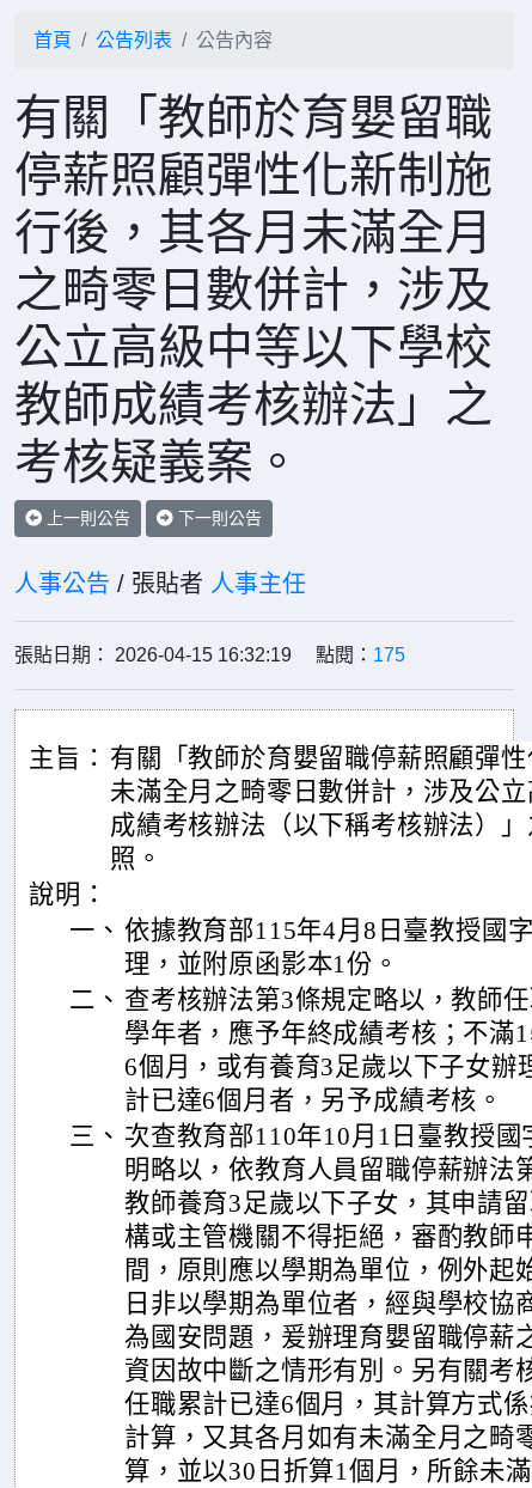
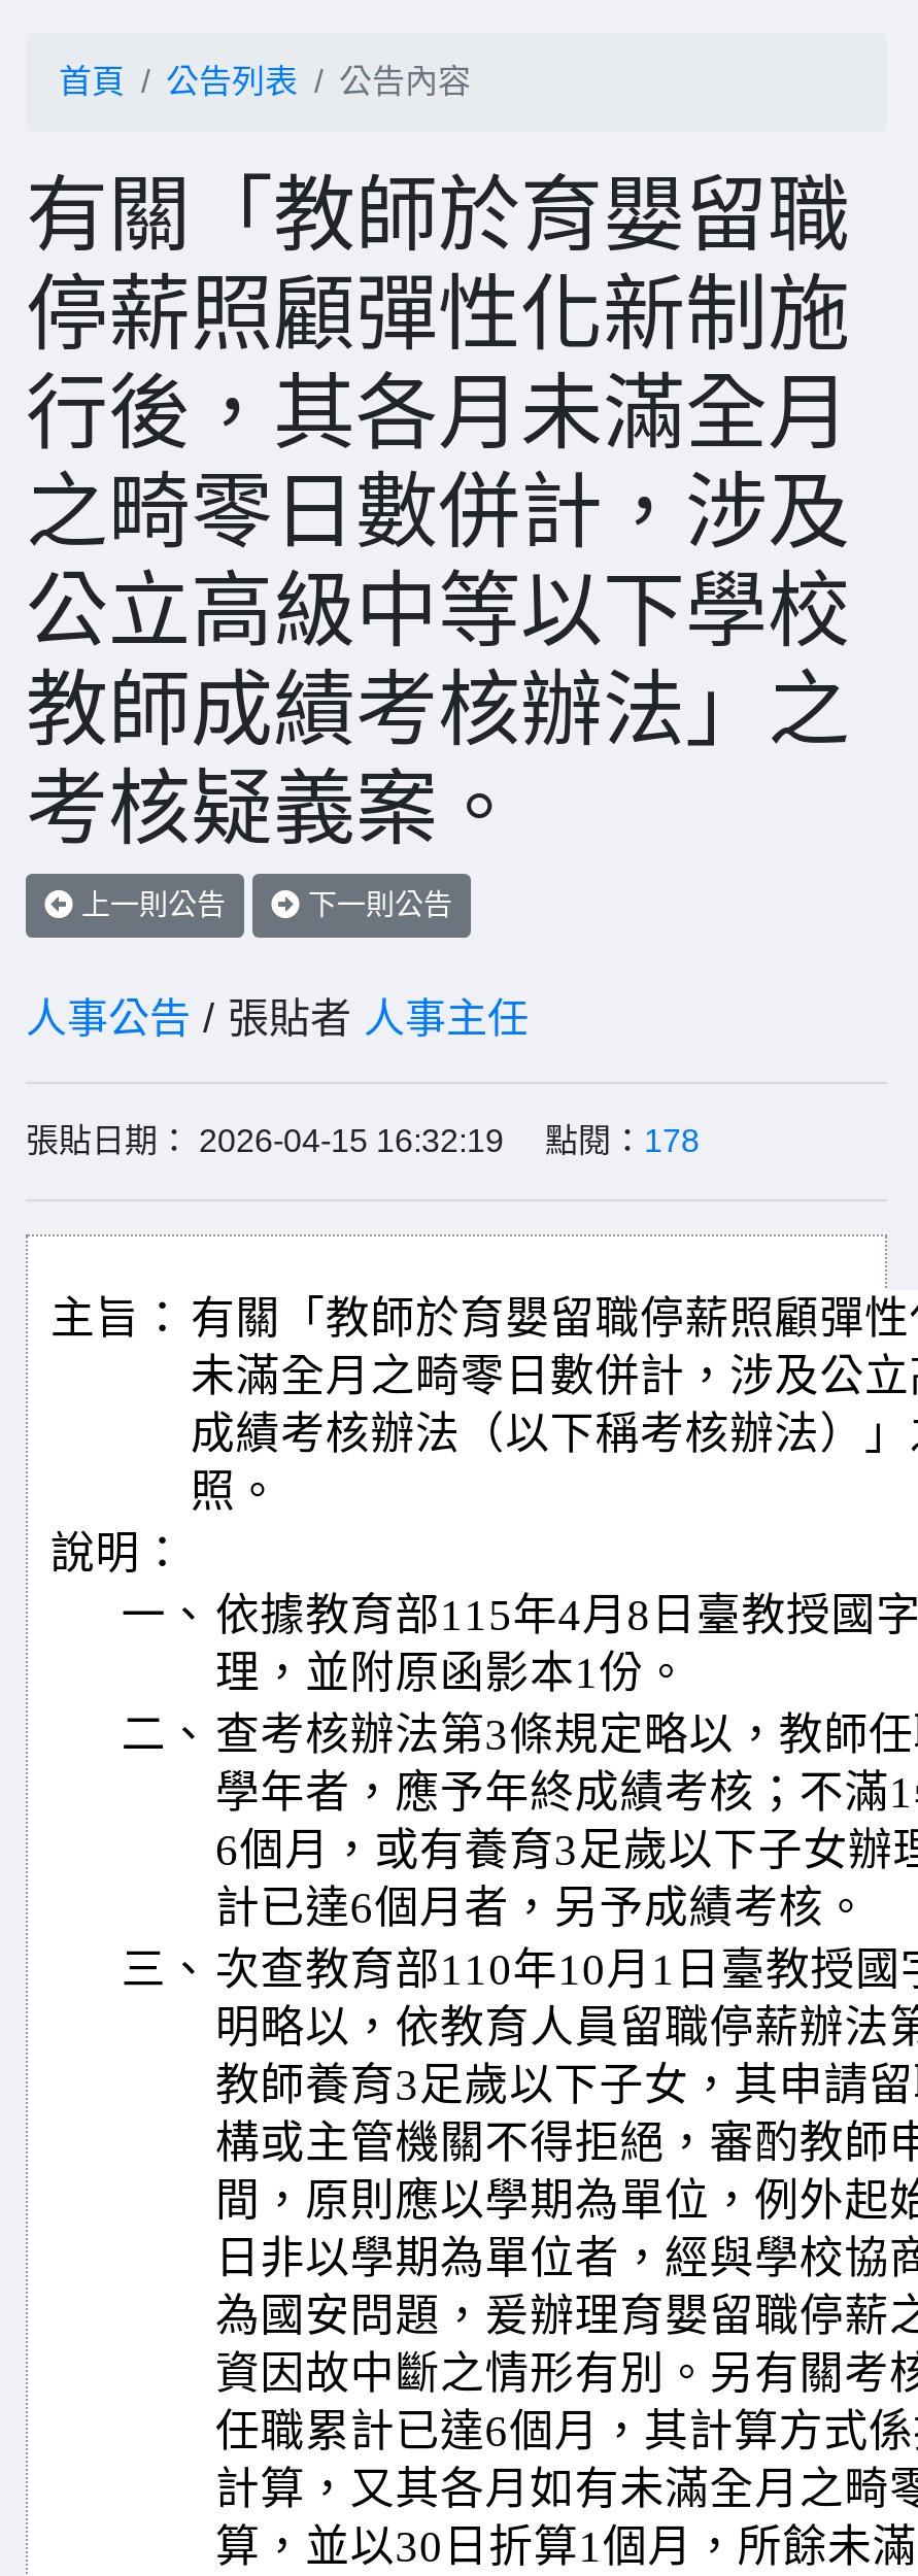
[14,645,405,665] 張貼日期： 2026-04-15 16:32:19 點閱：175 -> [26,1123,700,1158] 張貼日期： 2026-04-15 16:32:19 點閱：178

